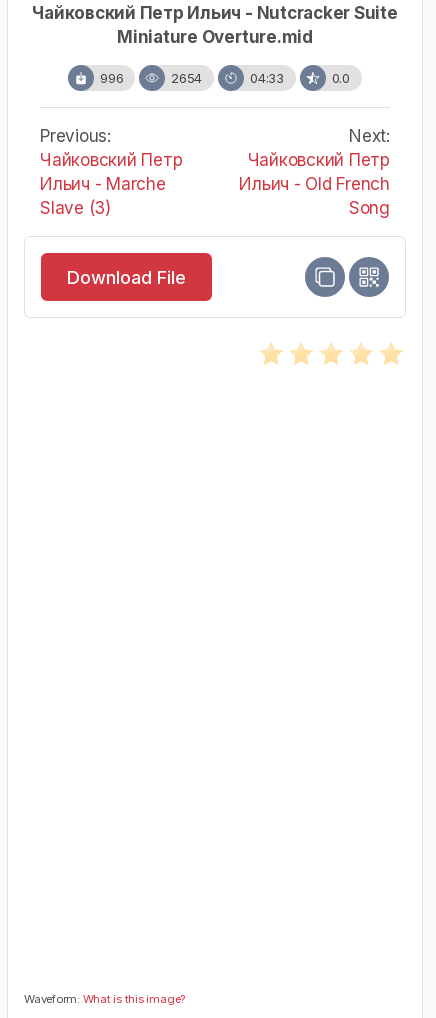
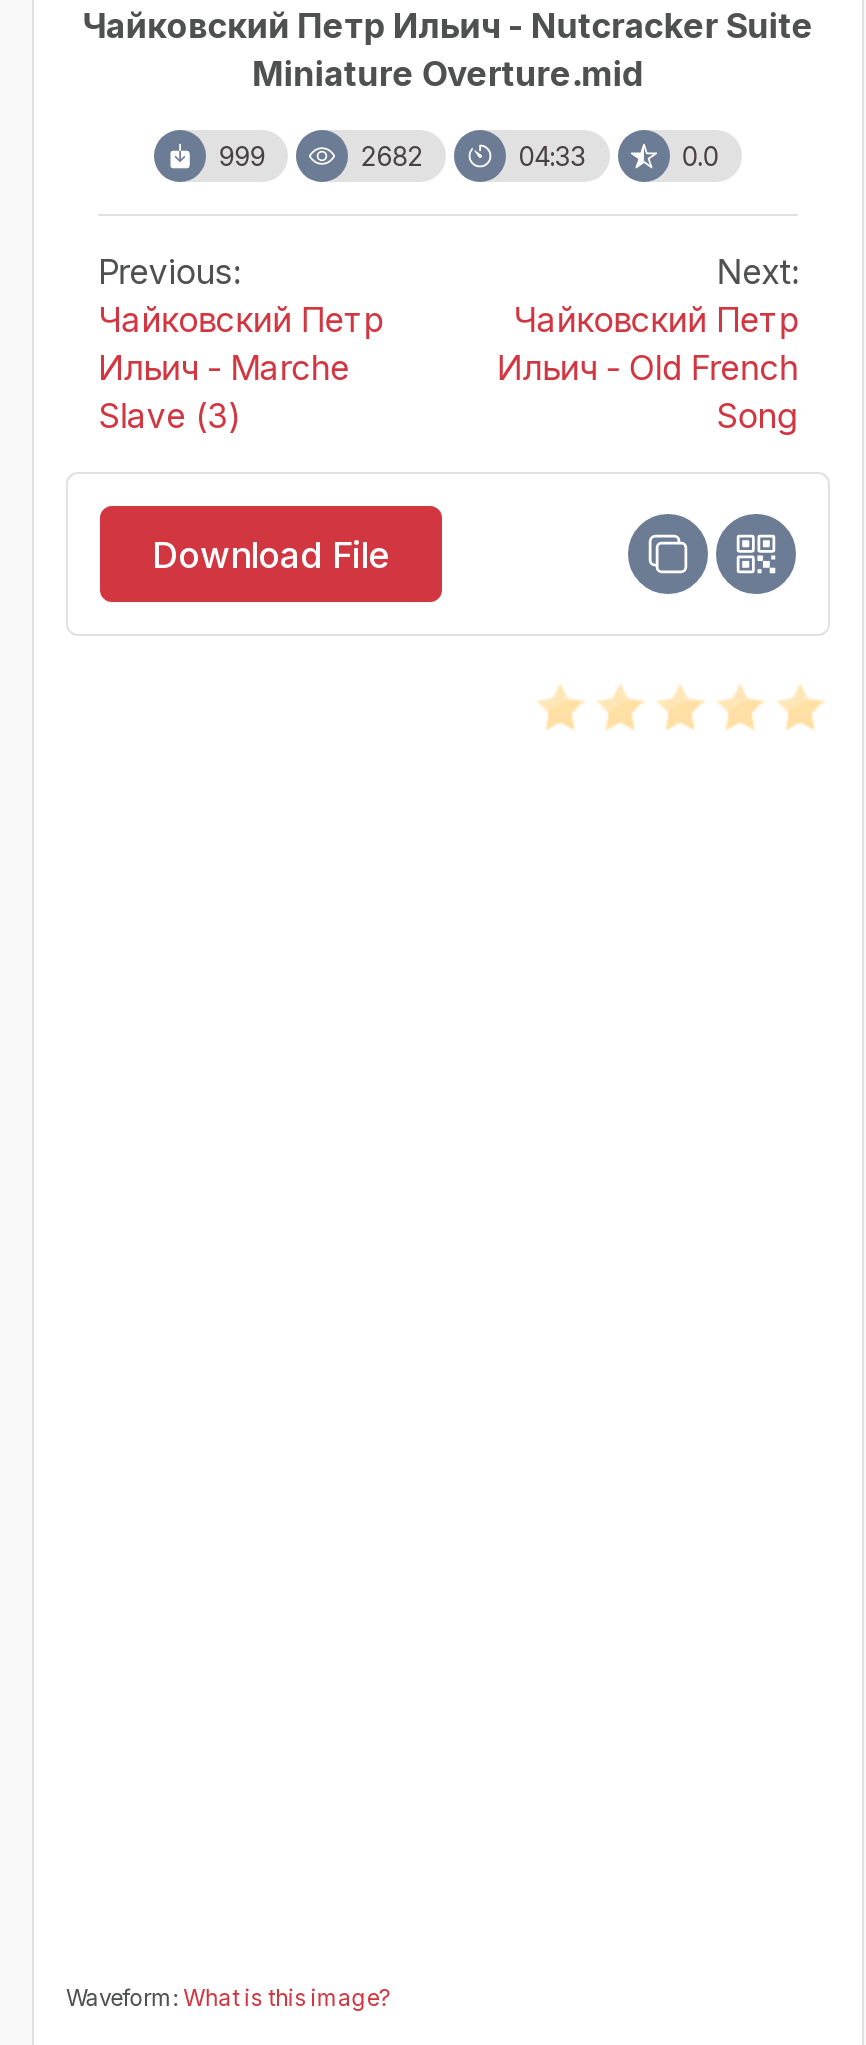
[100,69,123,85] 996 -> [218,139,265,171] 999
[171,69,202,85] 2654 -> [360,139,422,171] 2682

